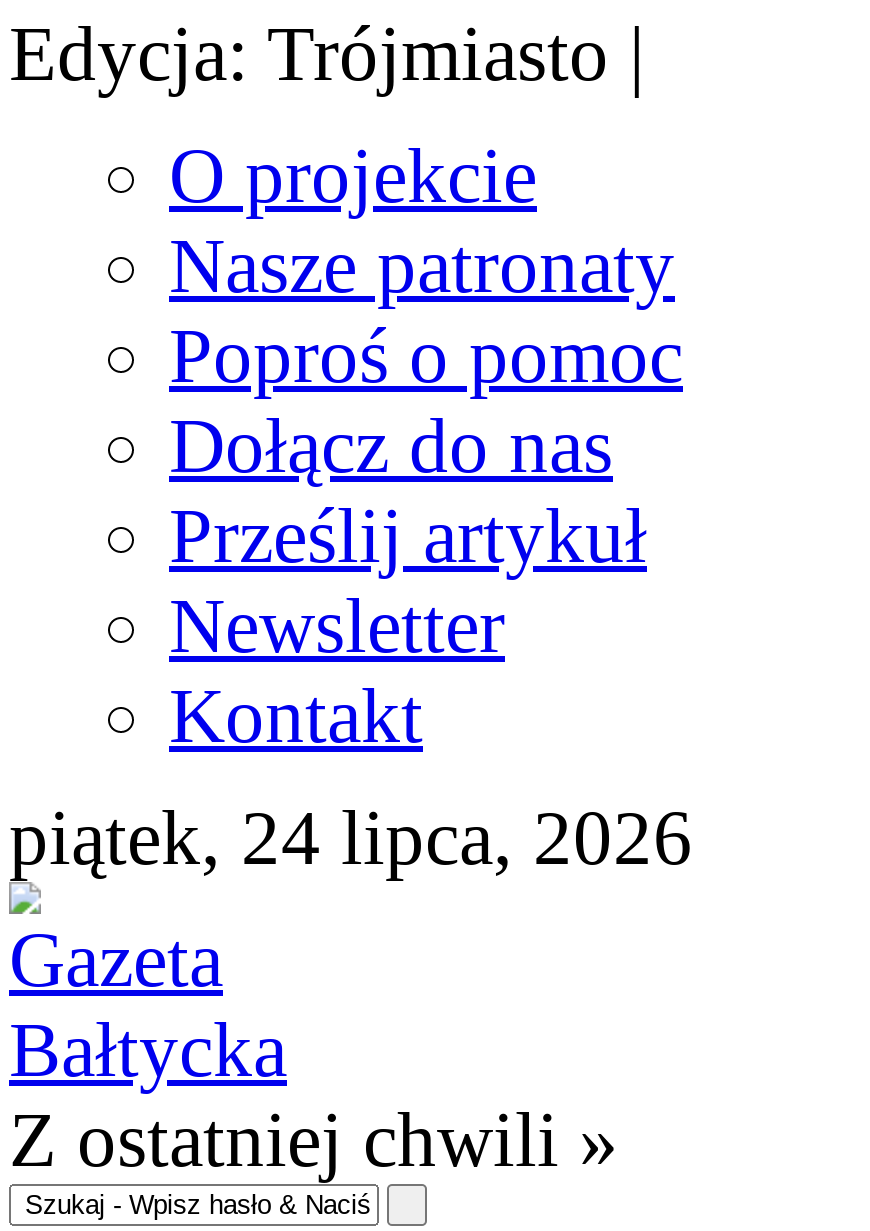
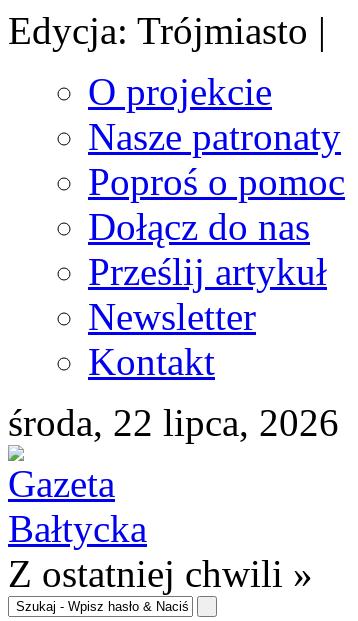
[9,794,693,880] piątek, 24 lipca, 2026 -> [8,401,339,444] środa, 22 lipca, 2026

